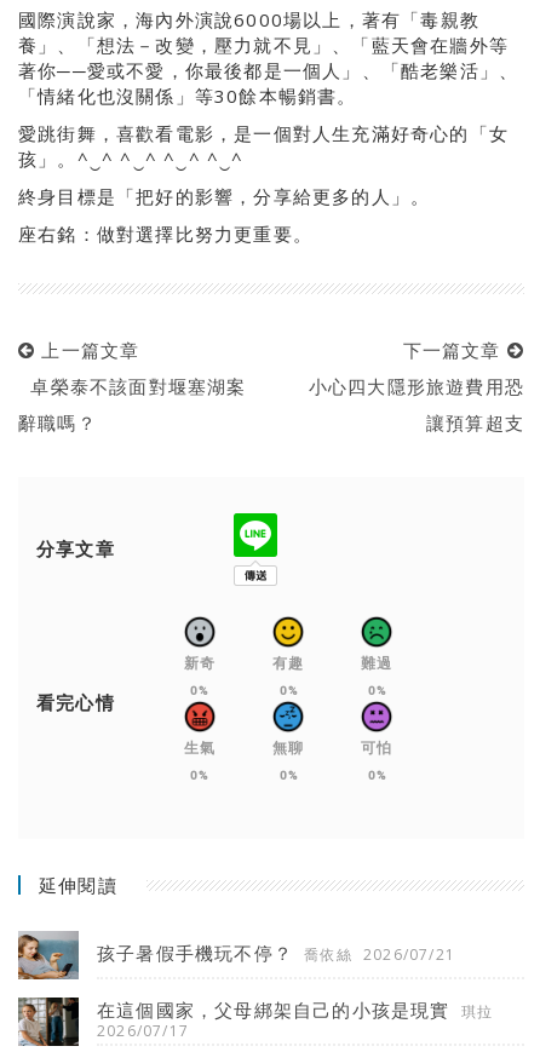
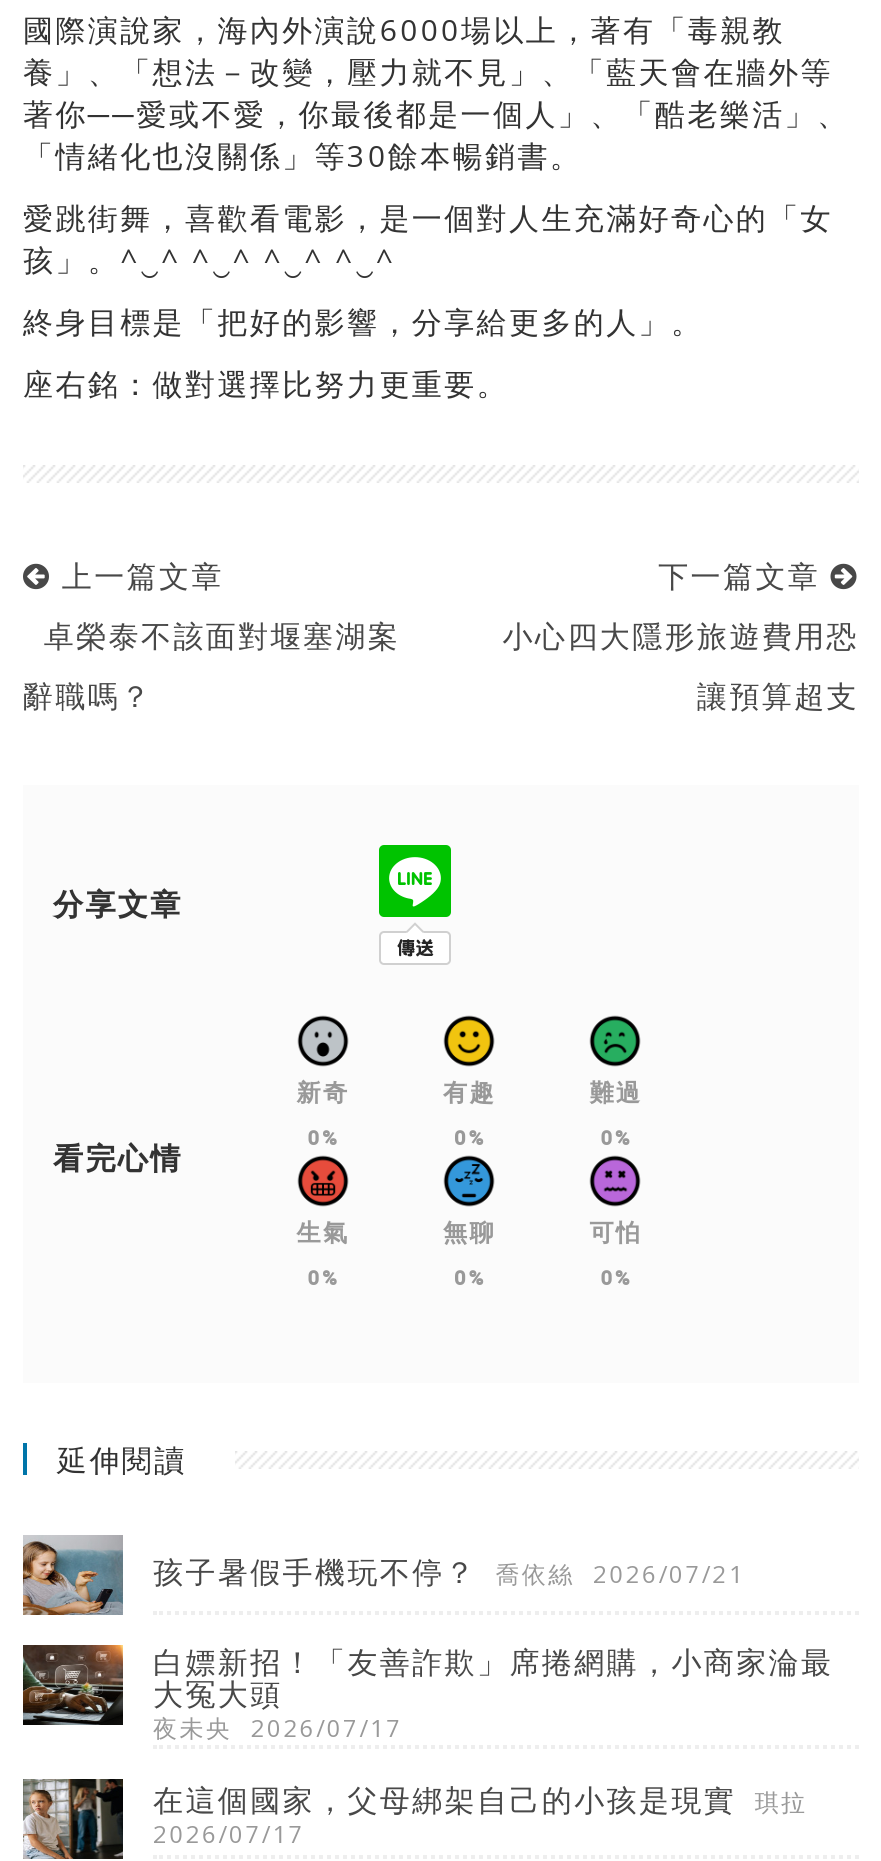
none -> [21,1640,833,1744] [image] | 白嫖新招！「友善詐欺」席捲網購，小商家淪最 | 大冤大頭 | 夜未央 2026/07/17

